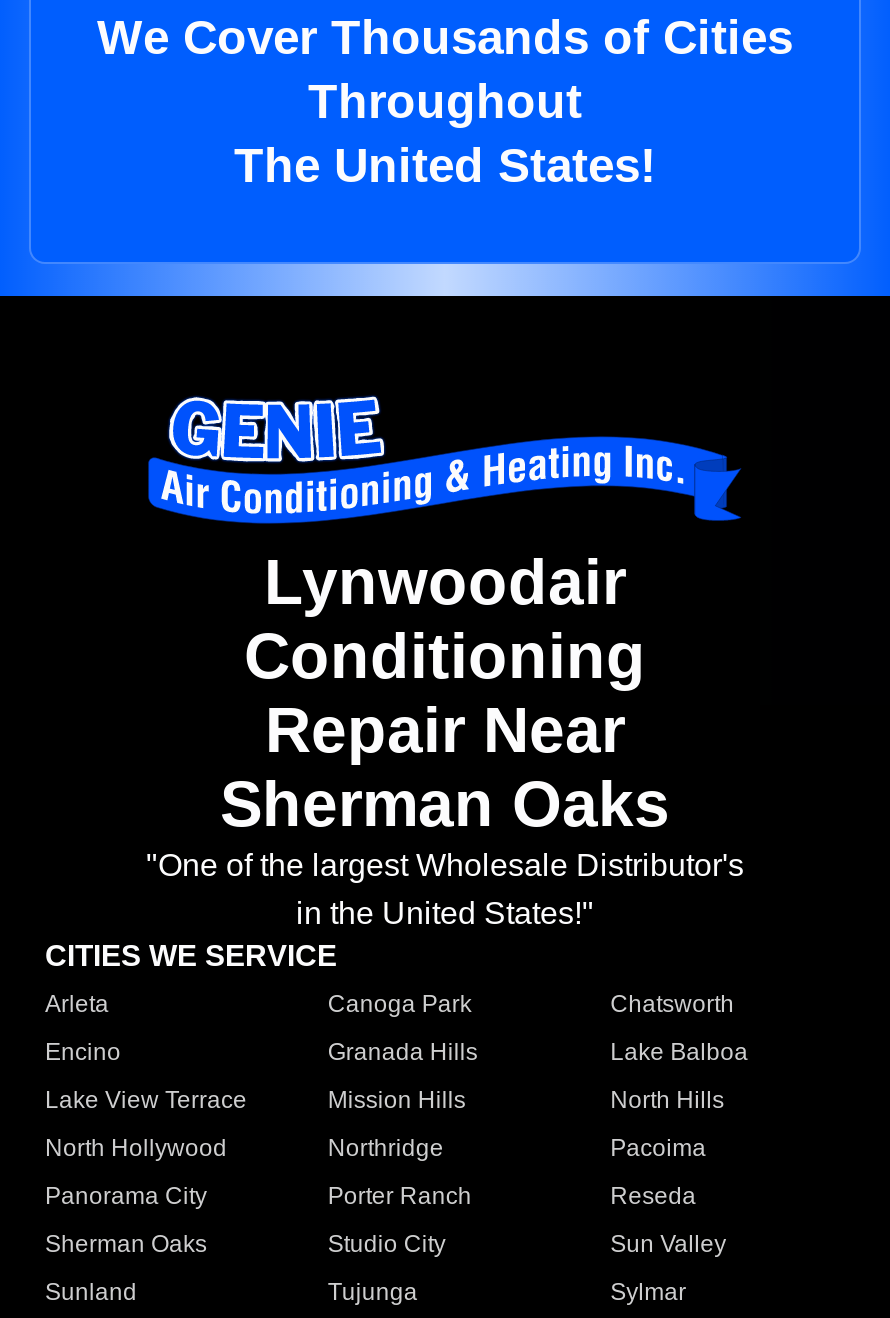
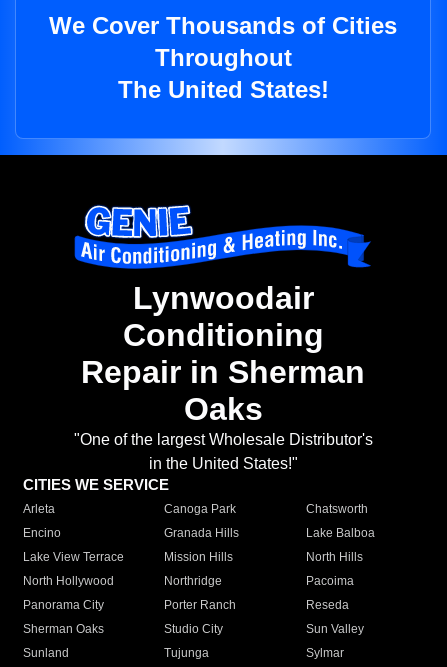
[220,695,670,841] Repair Near | Sherman Oaks -> [81,354,365,427] Repair in Sherman | Oaks

